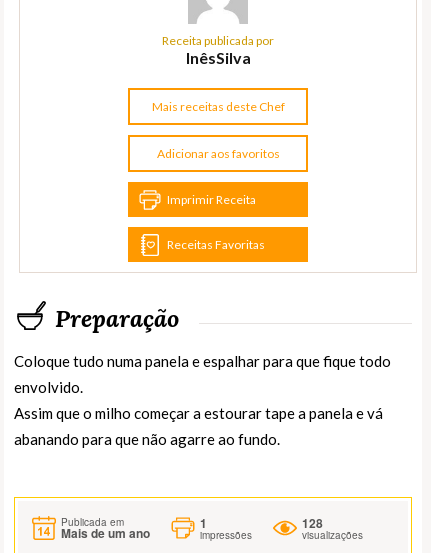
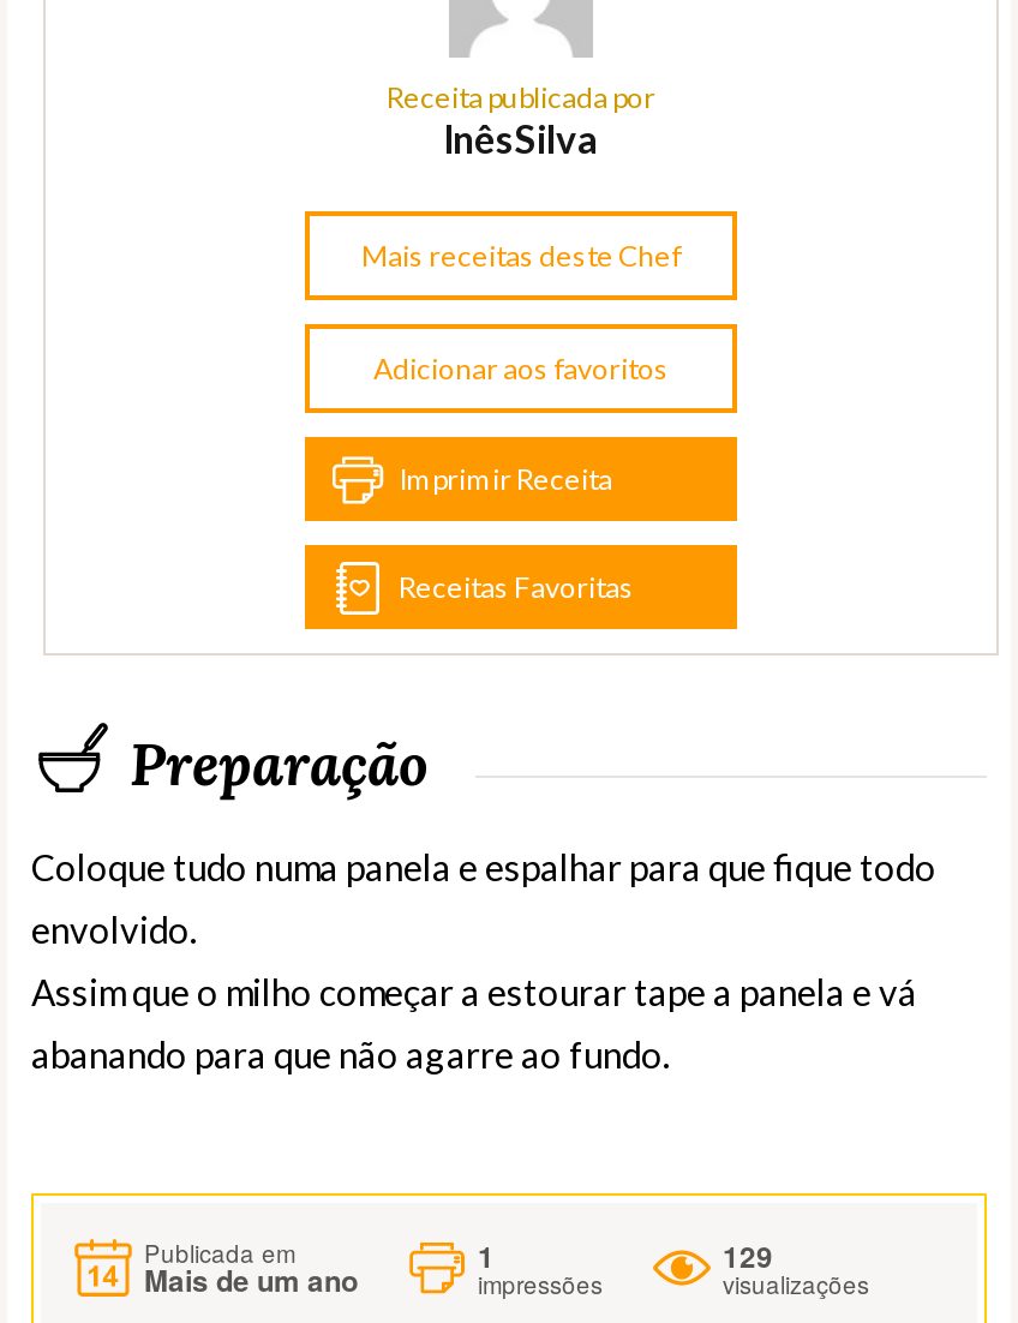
[302,514,323,532] 128 -> [723,1235,773,1278] 129

